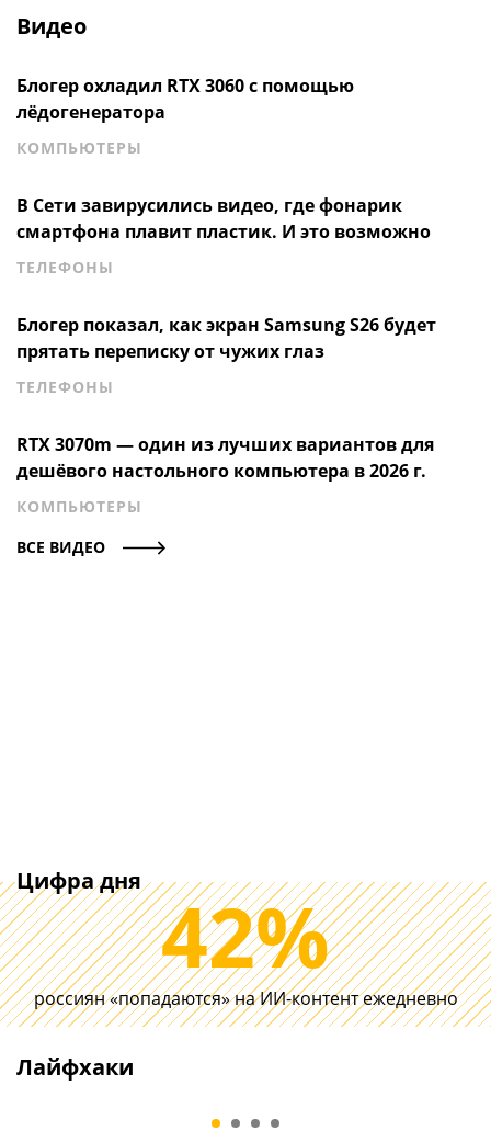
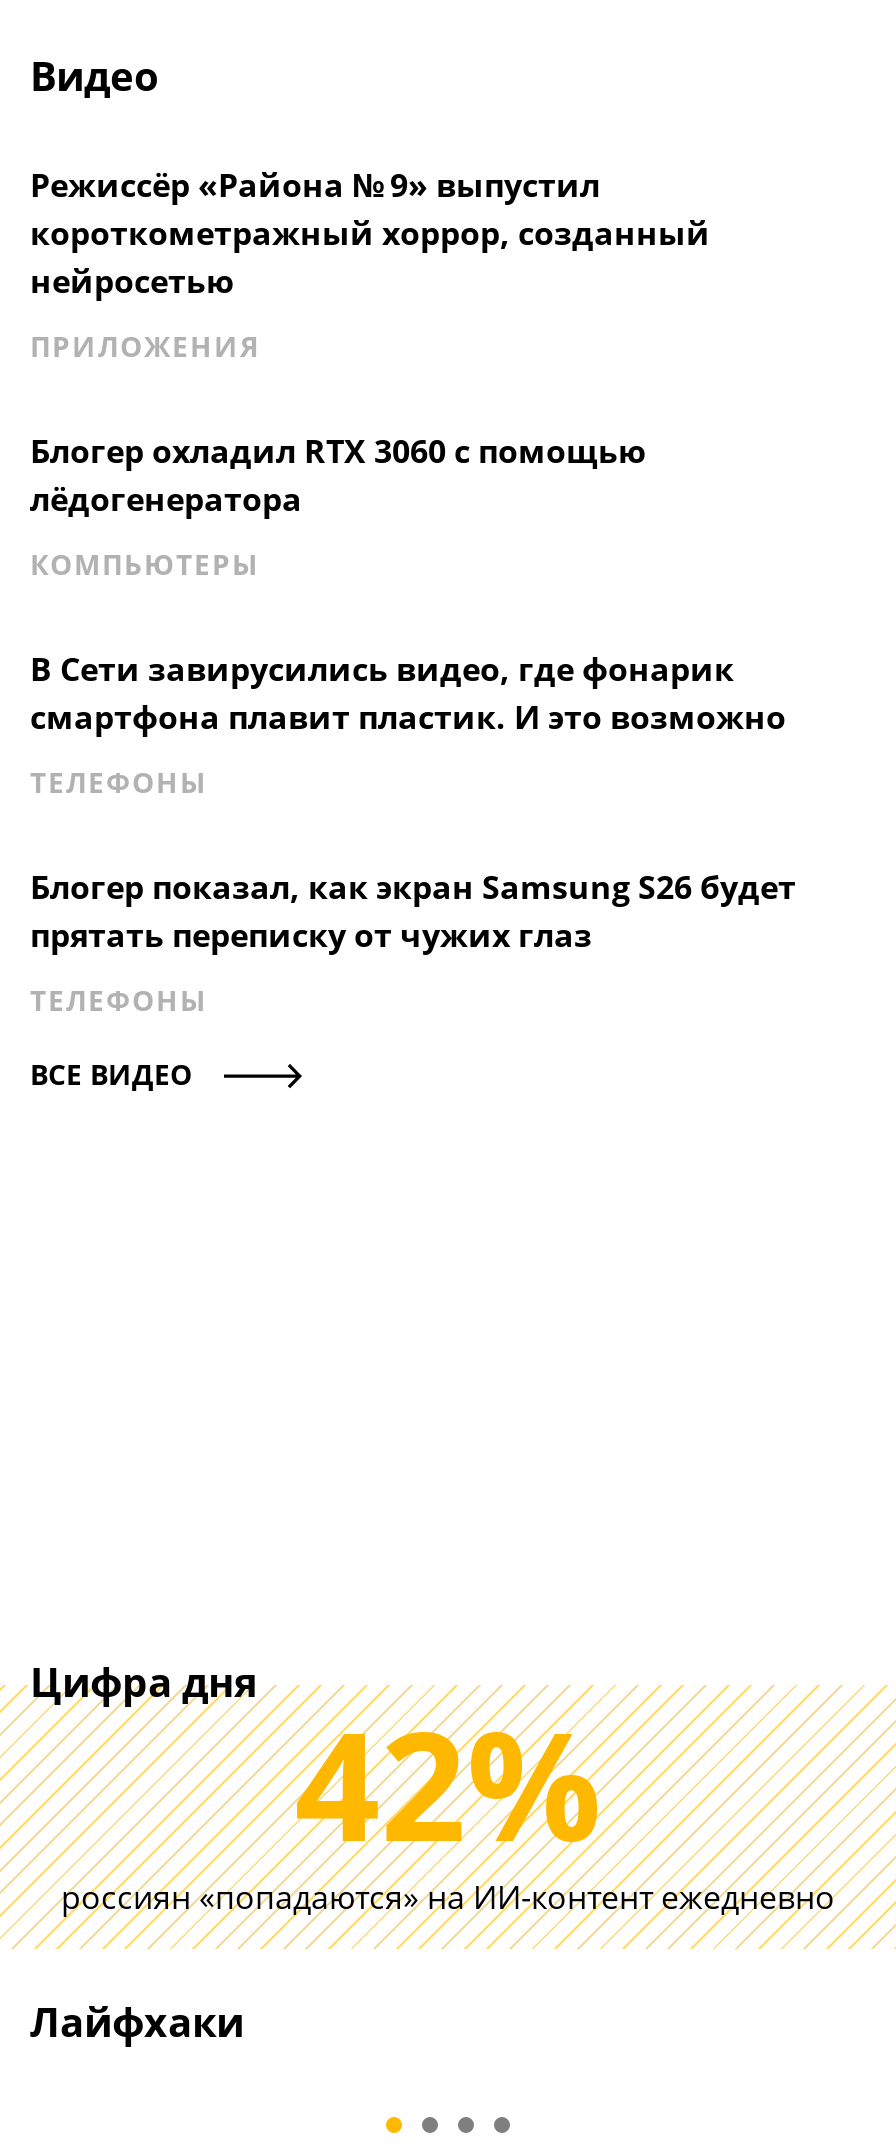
none -> [30,163,710,365] Режиссёр «Района № 9» выпустил | короткометражный хоррор, созданный | нейросетью | ПРИЛОЖЕНИЯ
moved [16,74,431,397] -> [30,429,786,1019]: Блогер охладил RTX 3060 с помощью | лёдогенератора | КОМПЬЮТЕРЫ | В Сети завирусились видео, где фонарик | смартфона плавит пластик. И это возможно | ТЕЛЕФОНЫ | прятать переписку от чужих глаз | ТЕЛЕФОНЫ
[16,432,434,517] RTX 3070m — один из лучших вариантов для | дешёвого настольного компьютера в 2026 г. | КОМПЬЮТЕРЫ -> none

